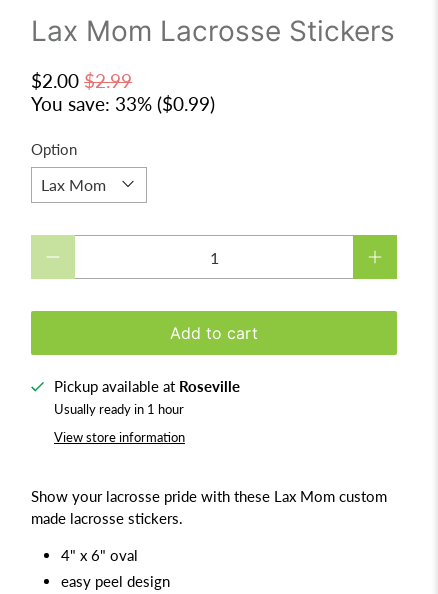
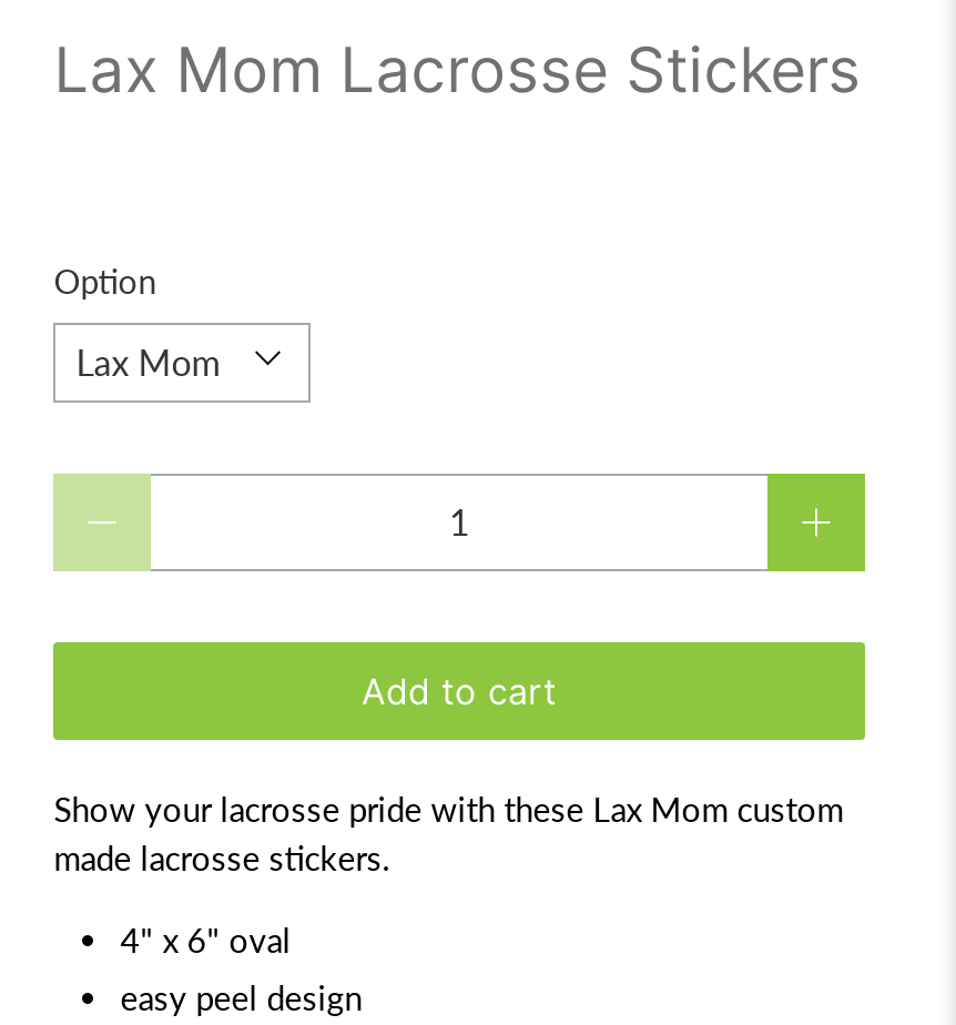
[31,69,215,115] $2.00 $2.99 | You save: 33% ($0.99) -> none
[54,377,240,445] Pickup available at Roseville | Usually ready in 1 hour | View store information -> none

